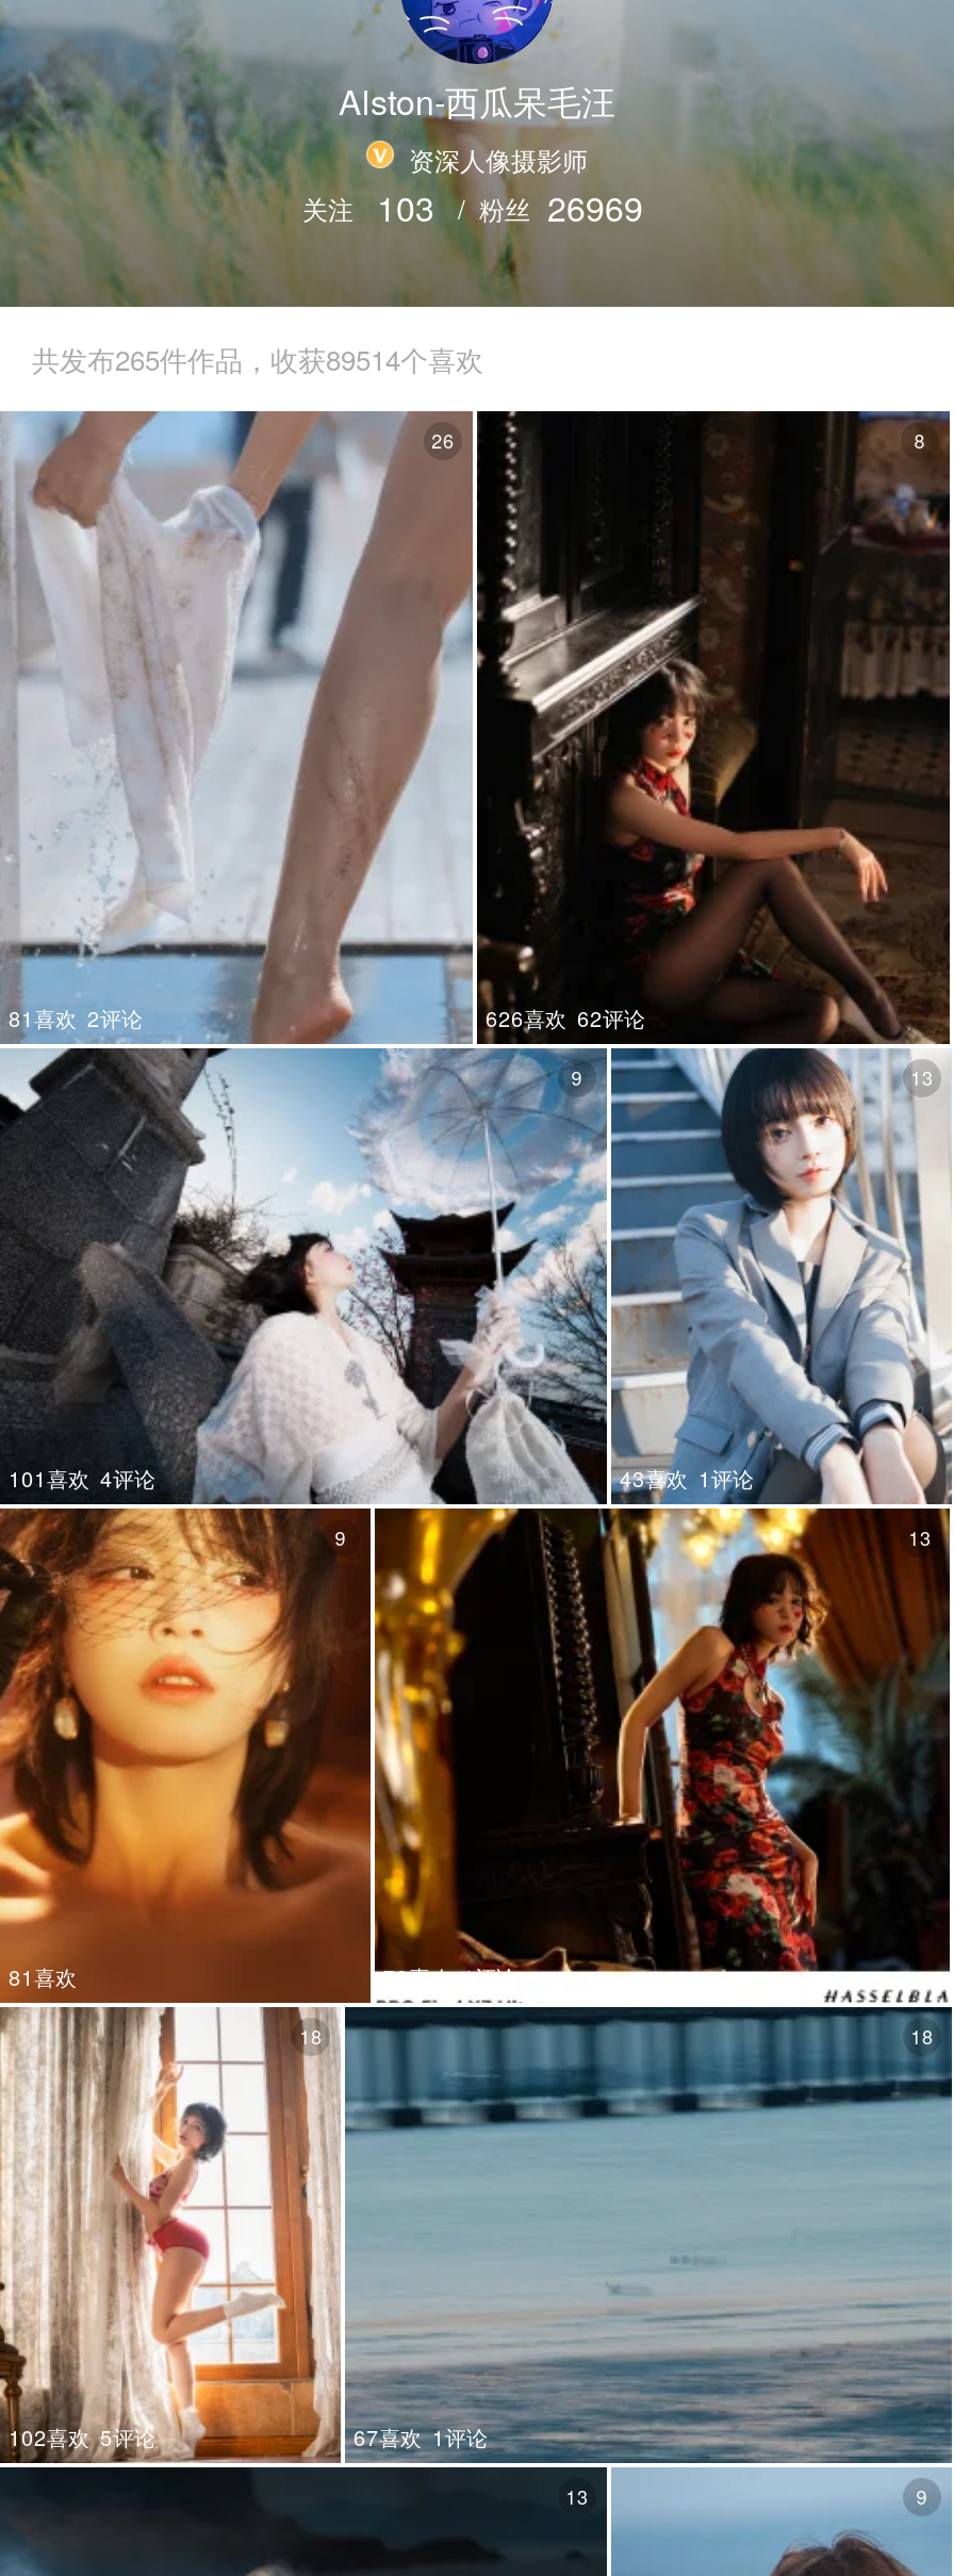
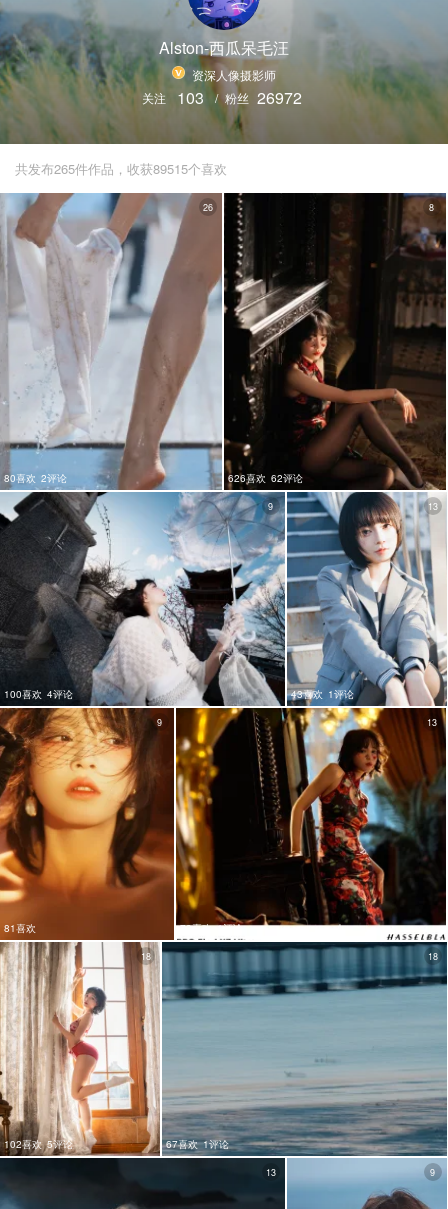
[302,183,643,232] 关注 103 / 粉丝 26969 -> [142,86,302,109] 关注 103 / 粉丝 26972
[32,339,483,379] 共发布265件作品，收获89514个喜欢 -> [15,159,227,178] 共发布265件作品，收获89515个喜欢
[9,1004,143,1033] 81喜欢 2评论 -> [4,471,67,485] 80喜欢 2评论
[9,1464,155,1494] 101喜欢 4评论 -> [4,687,73,701] 100喜欢 4评论

